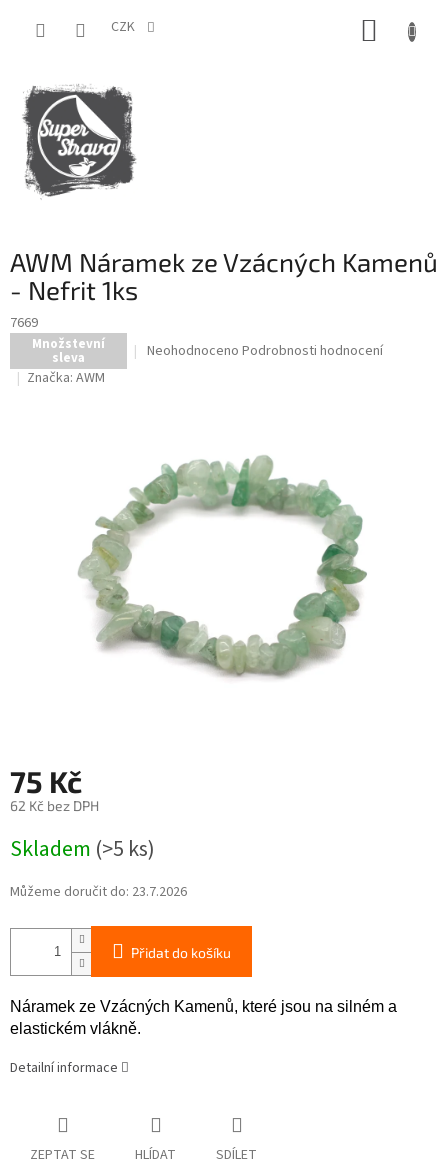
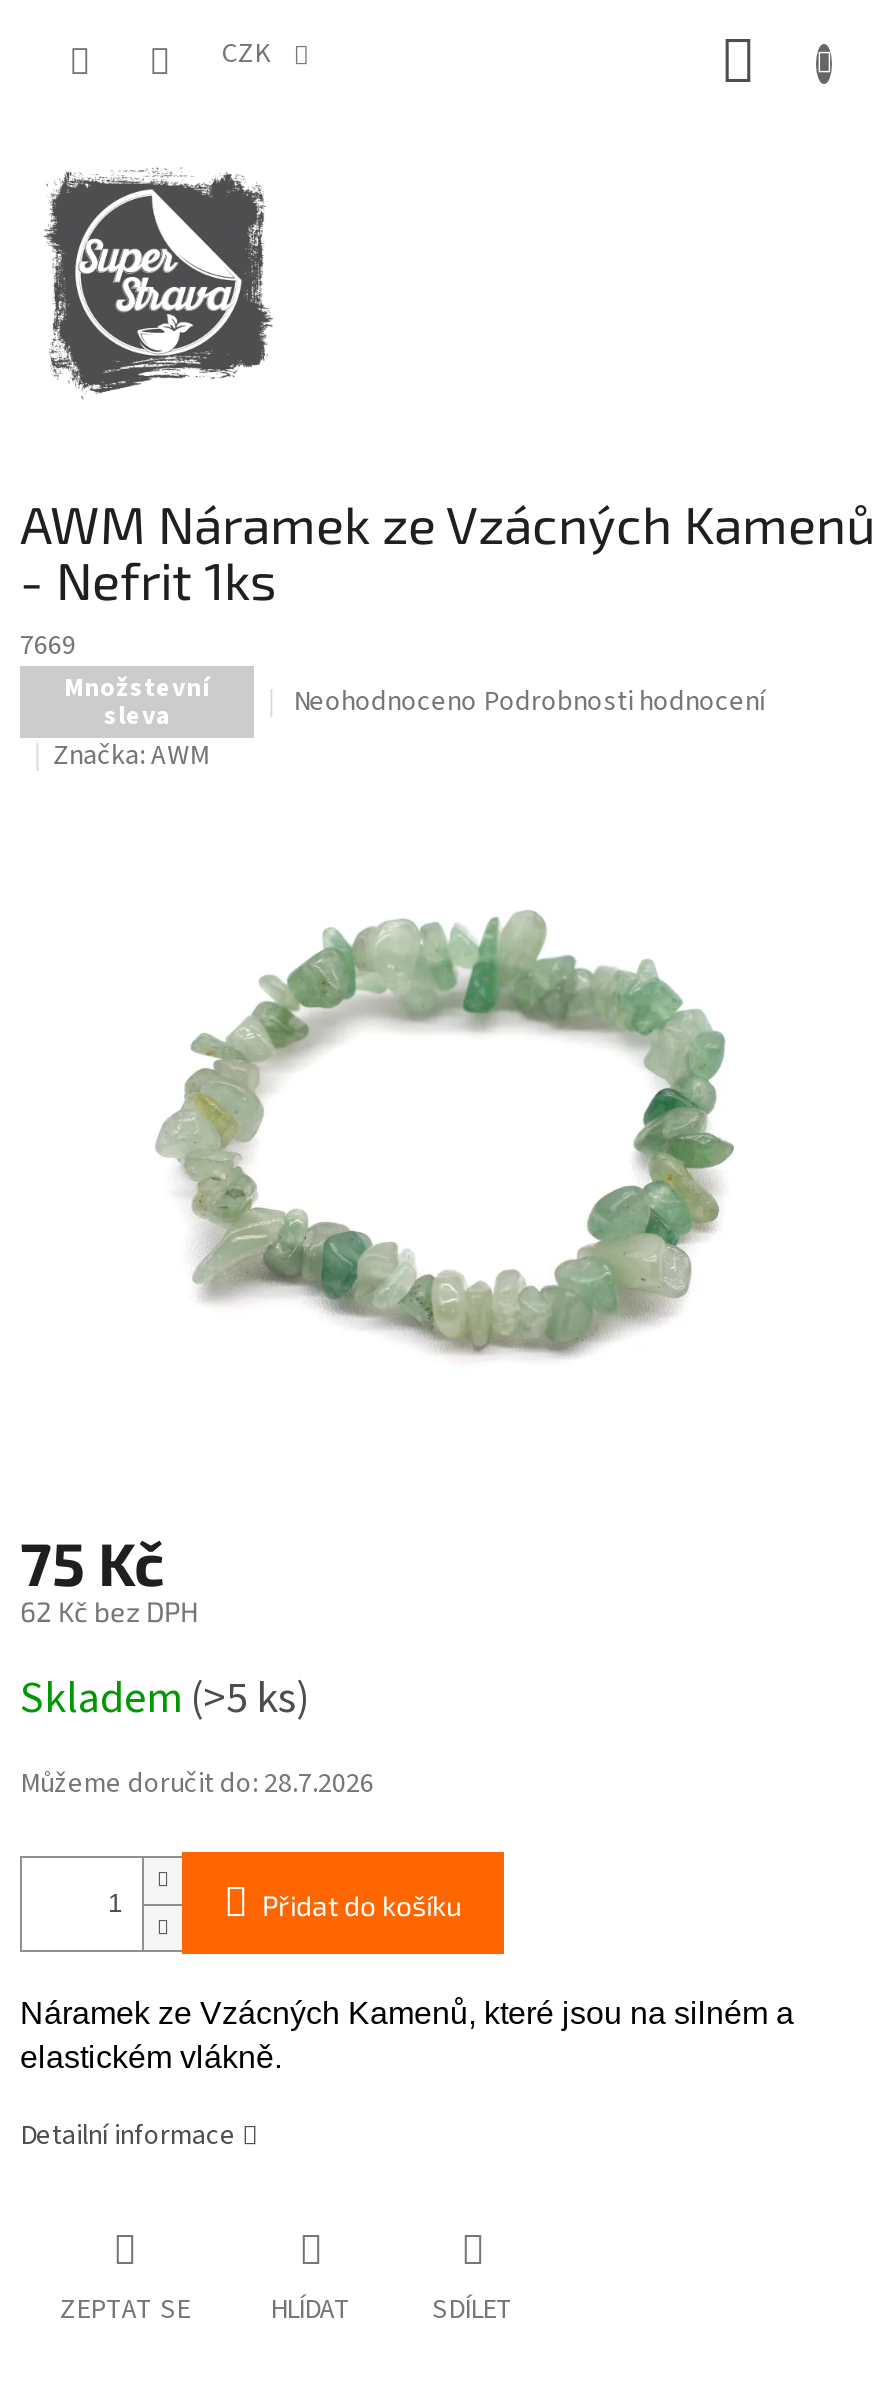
[10,882,187,902] Můžeme doručit do: 23.7.2026 -> [20,1765,374,1805] Můžeme doručit do: 28.7.2026

